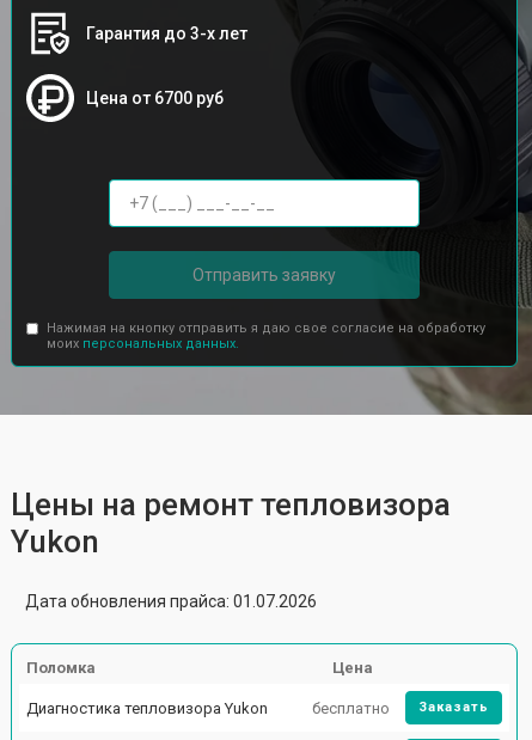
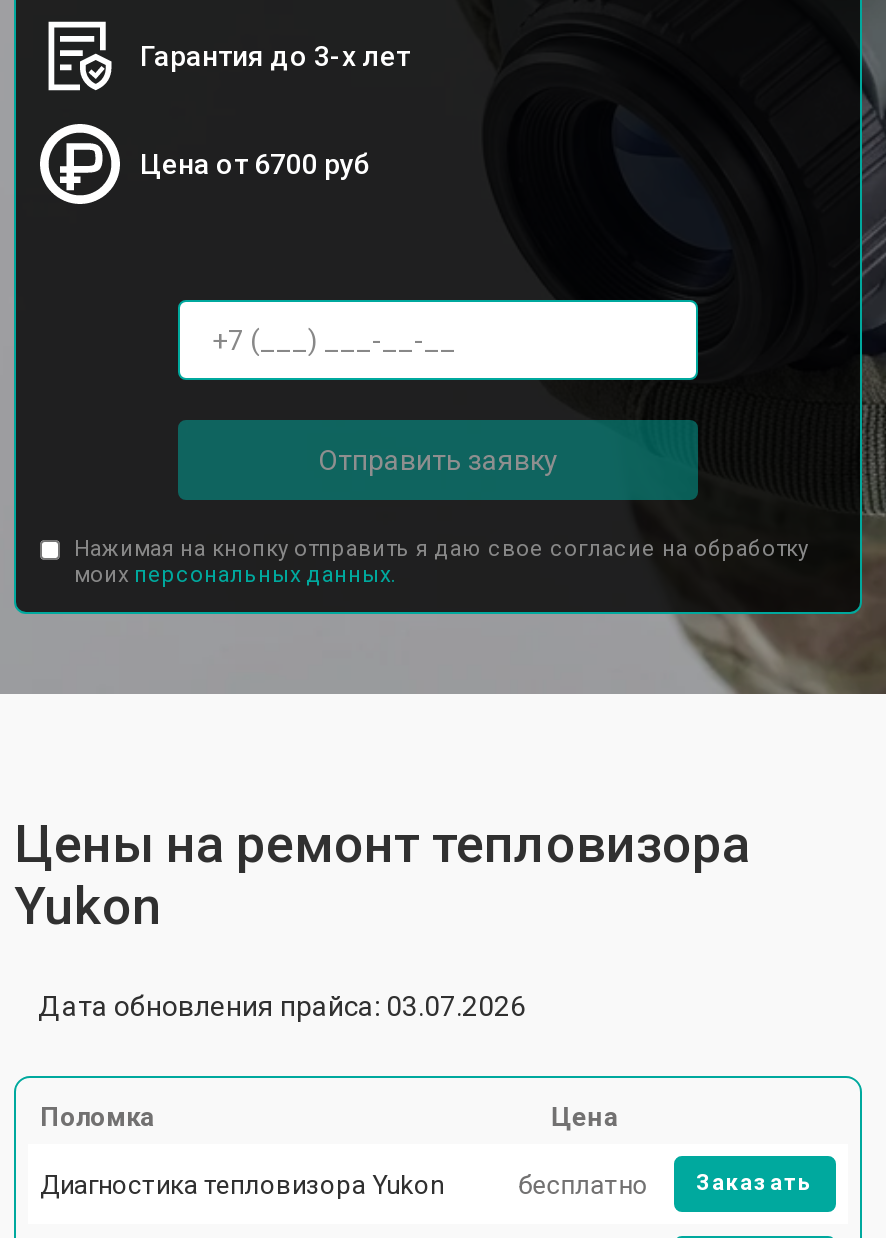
[25,592,317,611] Дата обновления прайса: 01.07.2026 -> [38,990,526,1022] Дата обновления прайса: 03.07.2026

